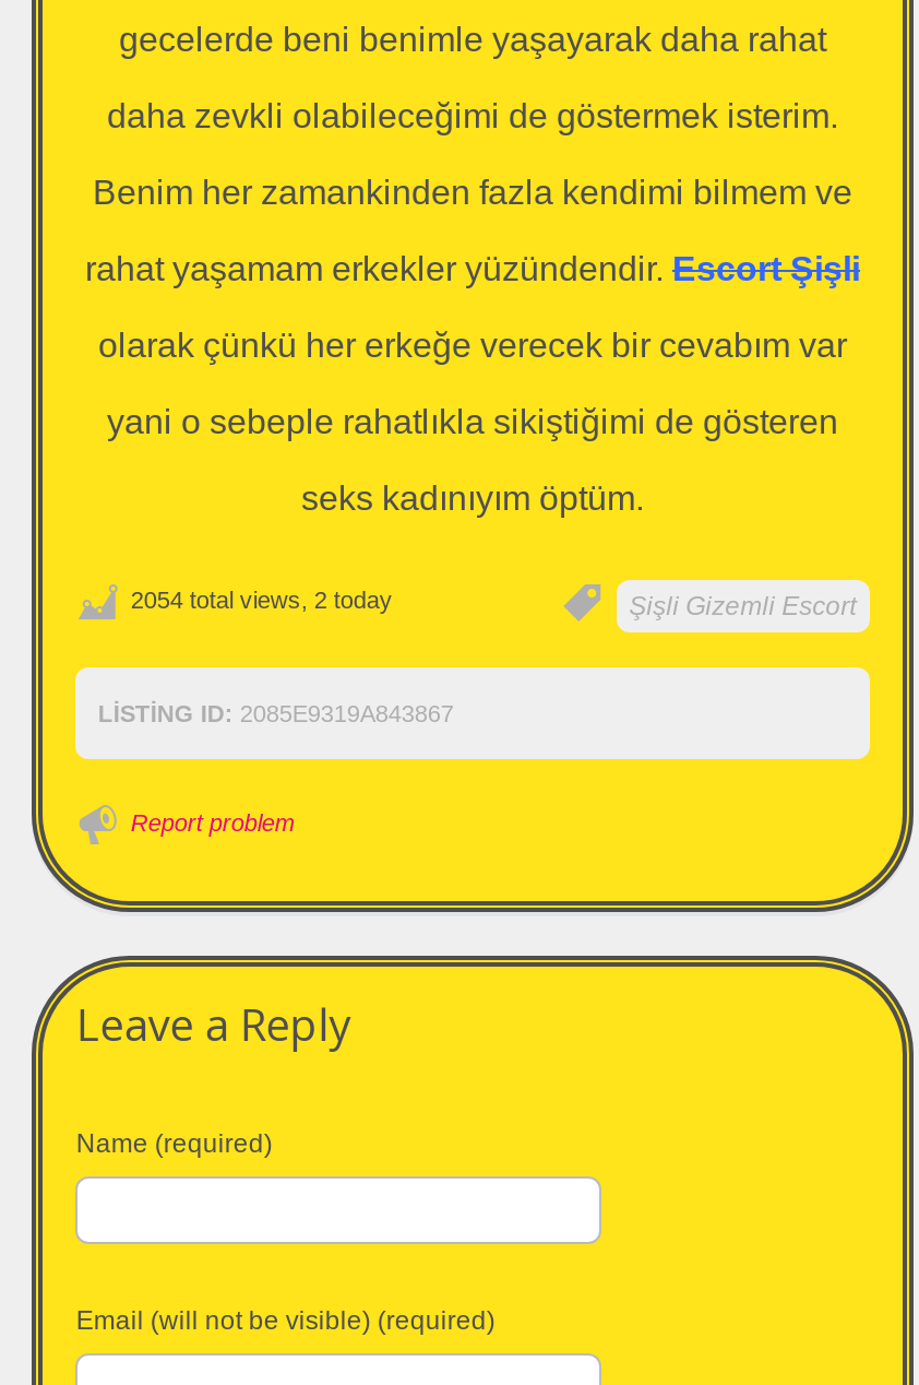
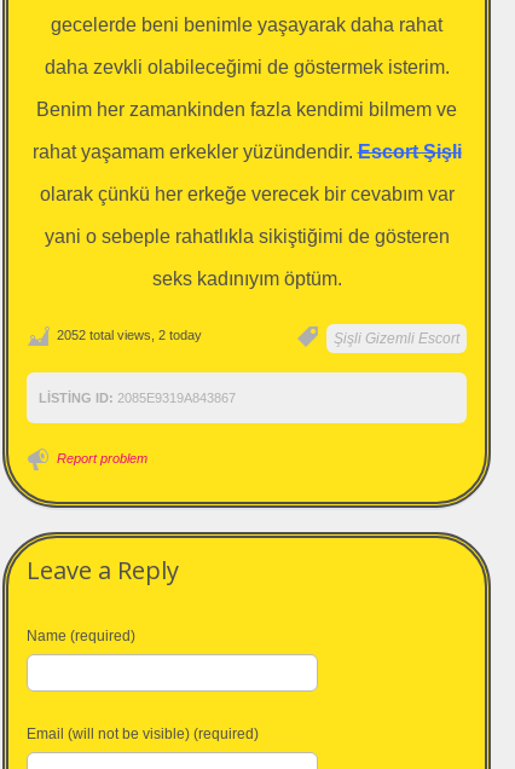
[131,586,393,613] 2054 total views, 2 today -> [57,328,202,342] 2052 total views, 2 today

